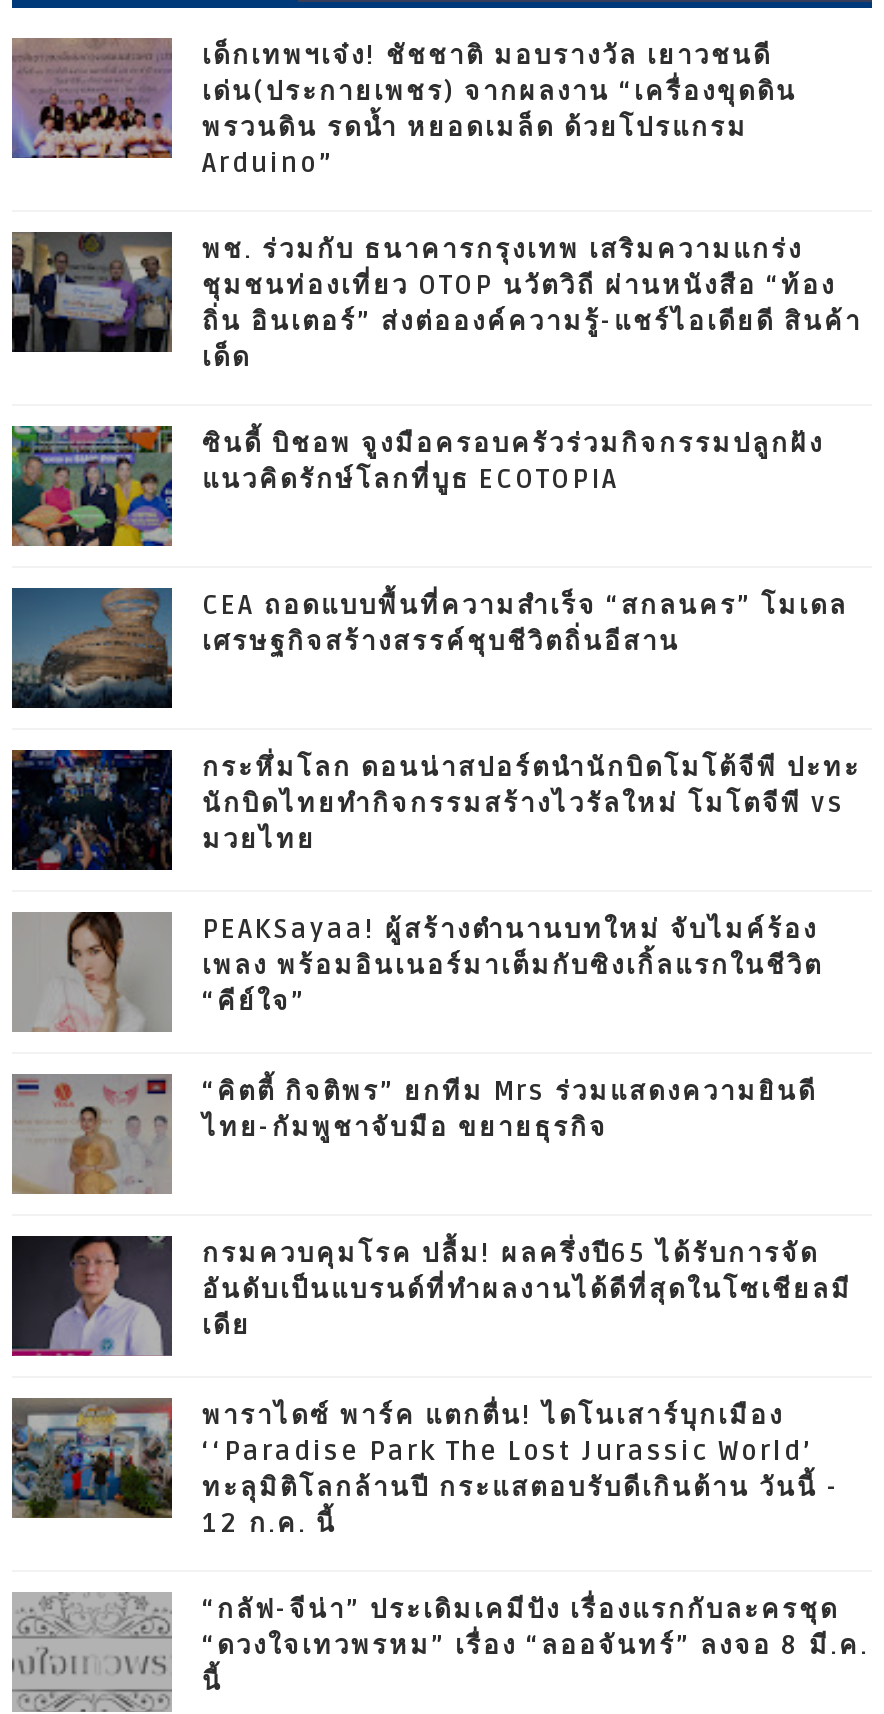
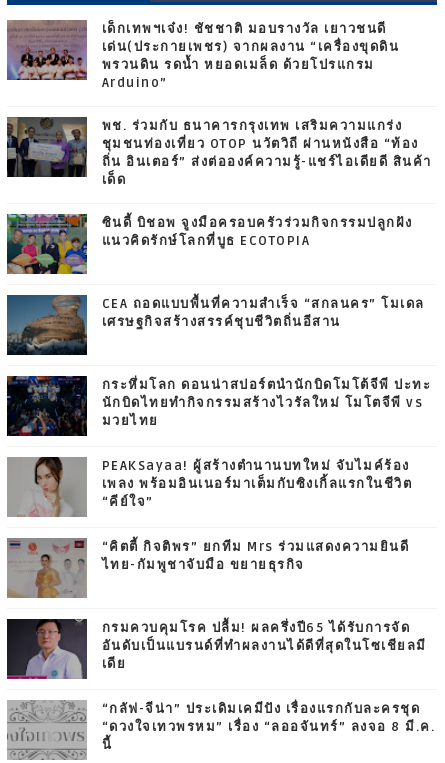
[12,1398,840,1539] [image] | พาราไดซ์ พาร์ค แตกตื่น! ไดโนเสาร์บุกเมือง | ‘‘Paradise Park The Lost Jurassic World’ | ทะลุมิติโลกล้านปี กระแสตอบรับดีเกินต้าน วันนี้ - | 12 ก.ค. นี้ -> none

